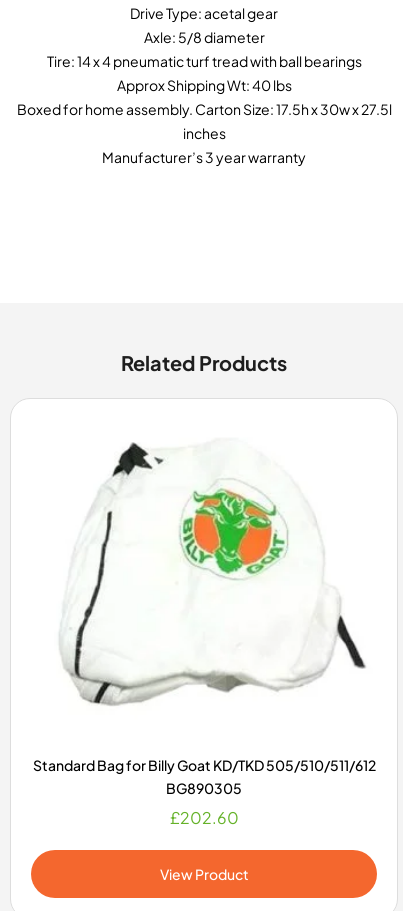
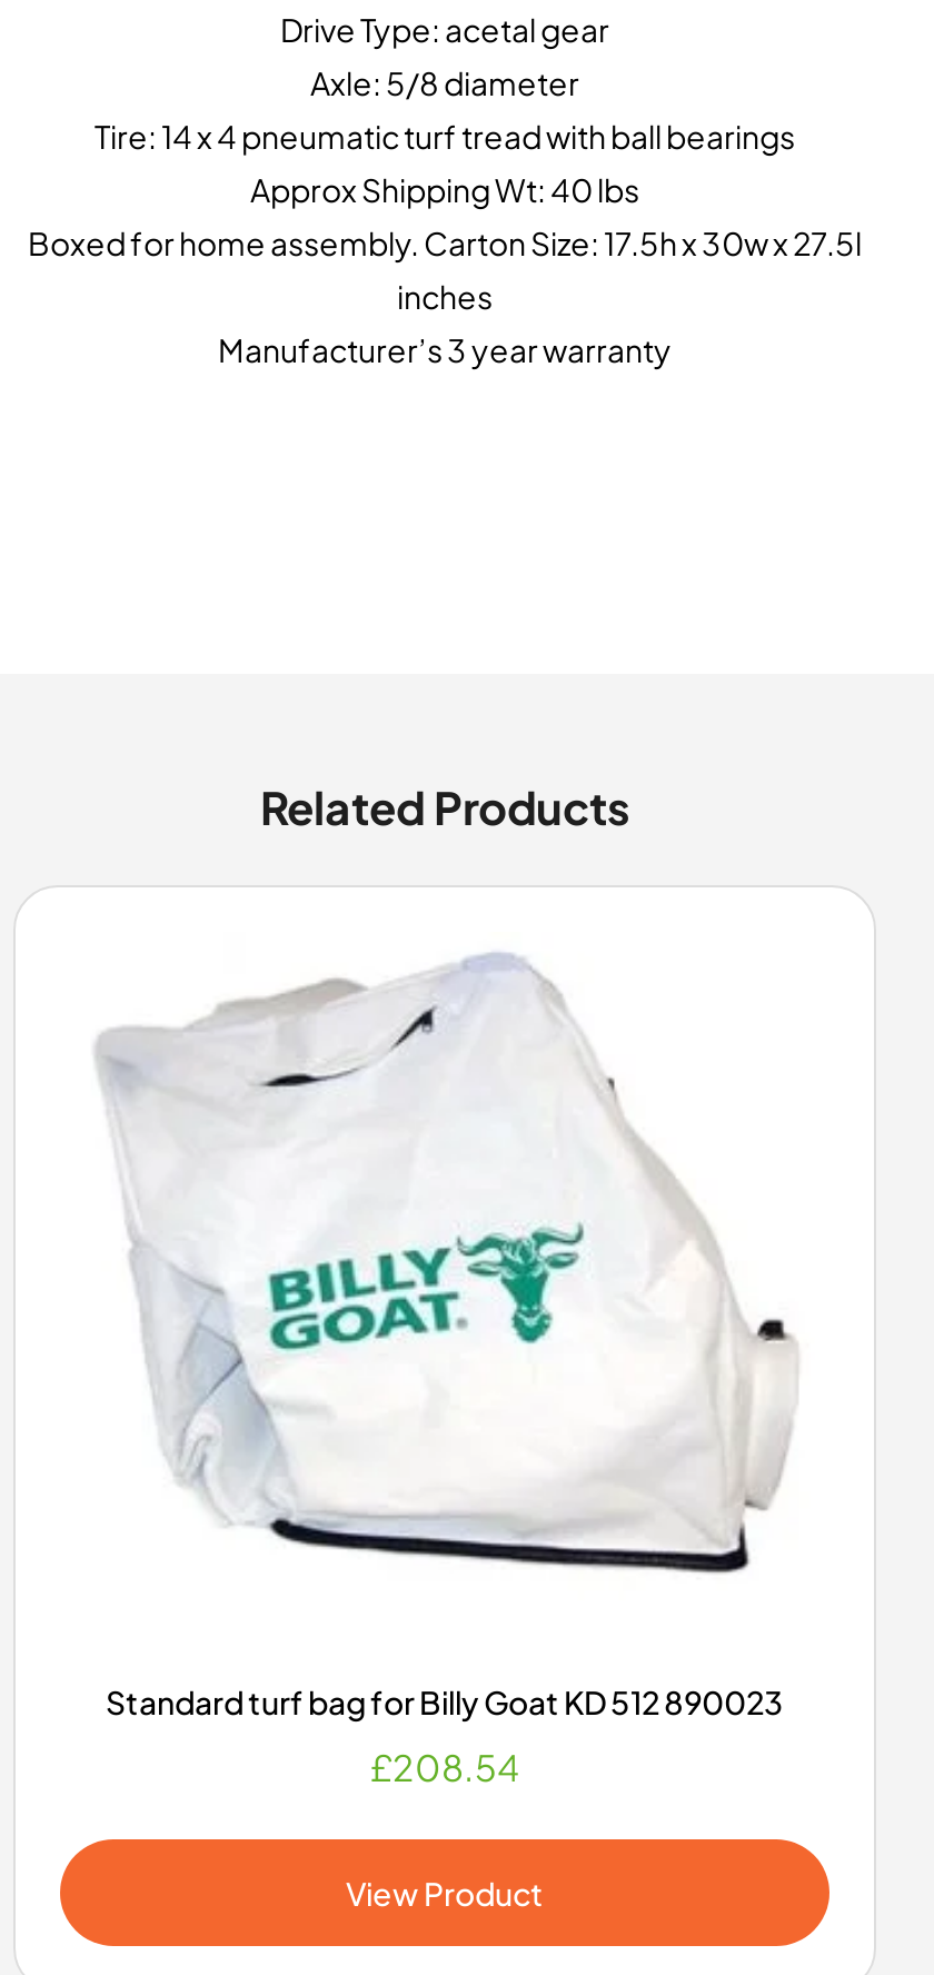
[51,442,366,707] [image] -> [93,952,798,1575] [image]
[32,756,375,797] Standard Bag for Billy Goat KD/TKD 505/510/511/612 | BG890305 -> [106,1681,784,1721] Standard turf bag for Billy Goat KD 512 890023
[169,807,238,828] £202.60 -> [370,1743,519,1790] £208.54

